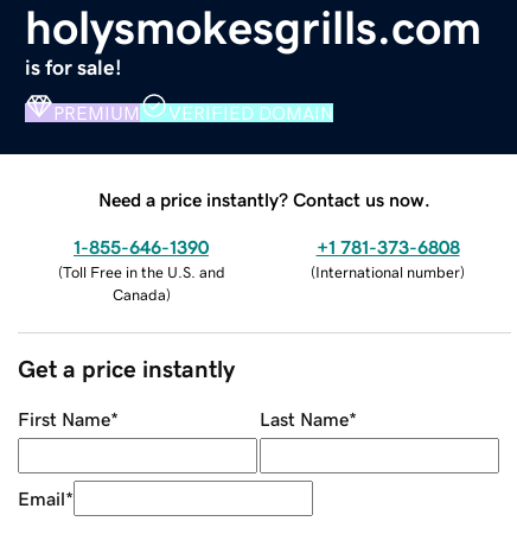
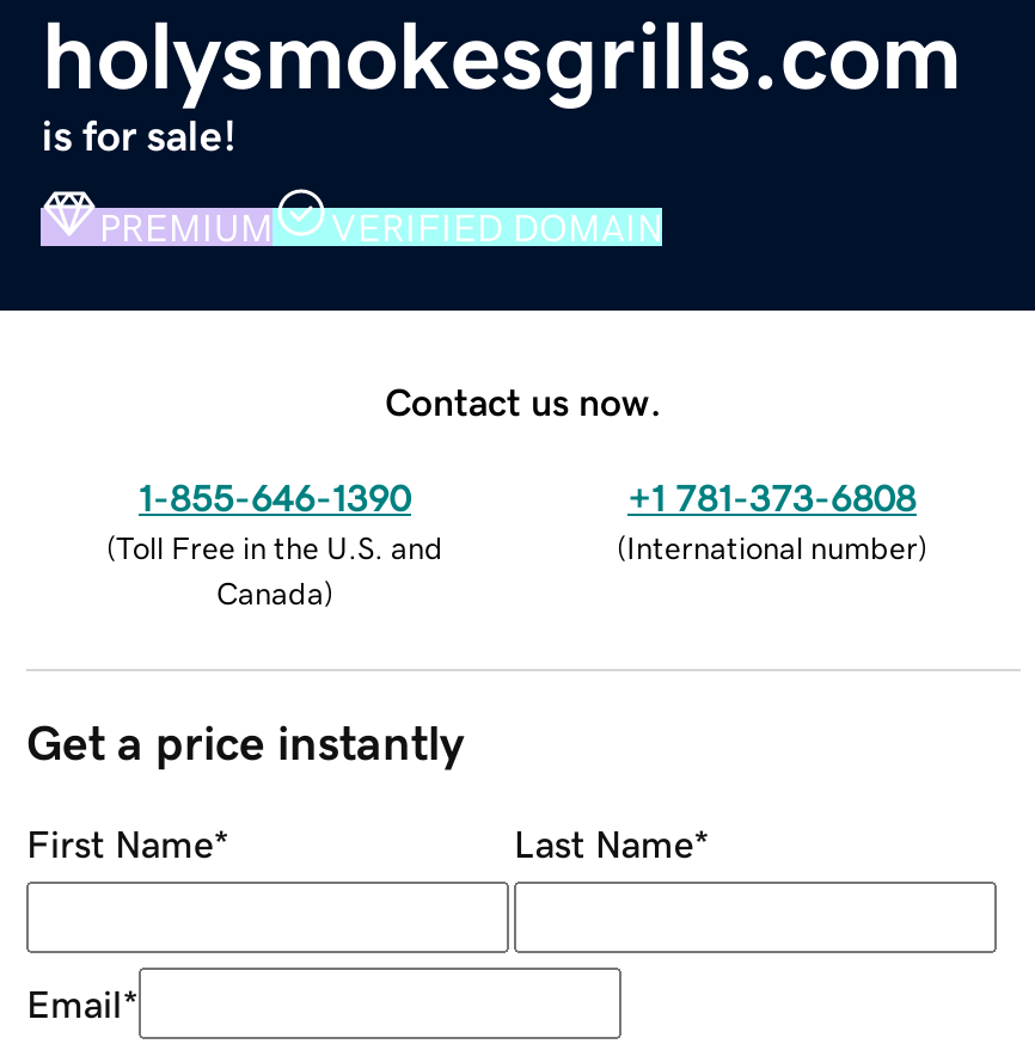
[98,189,430,208] Need a price instantly? Contact us now. -> [385,381,662,420] Contact us now.

